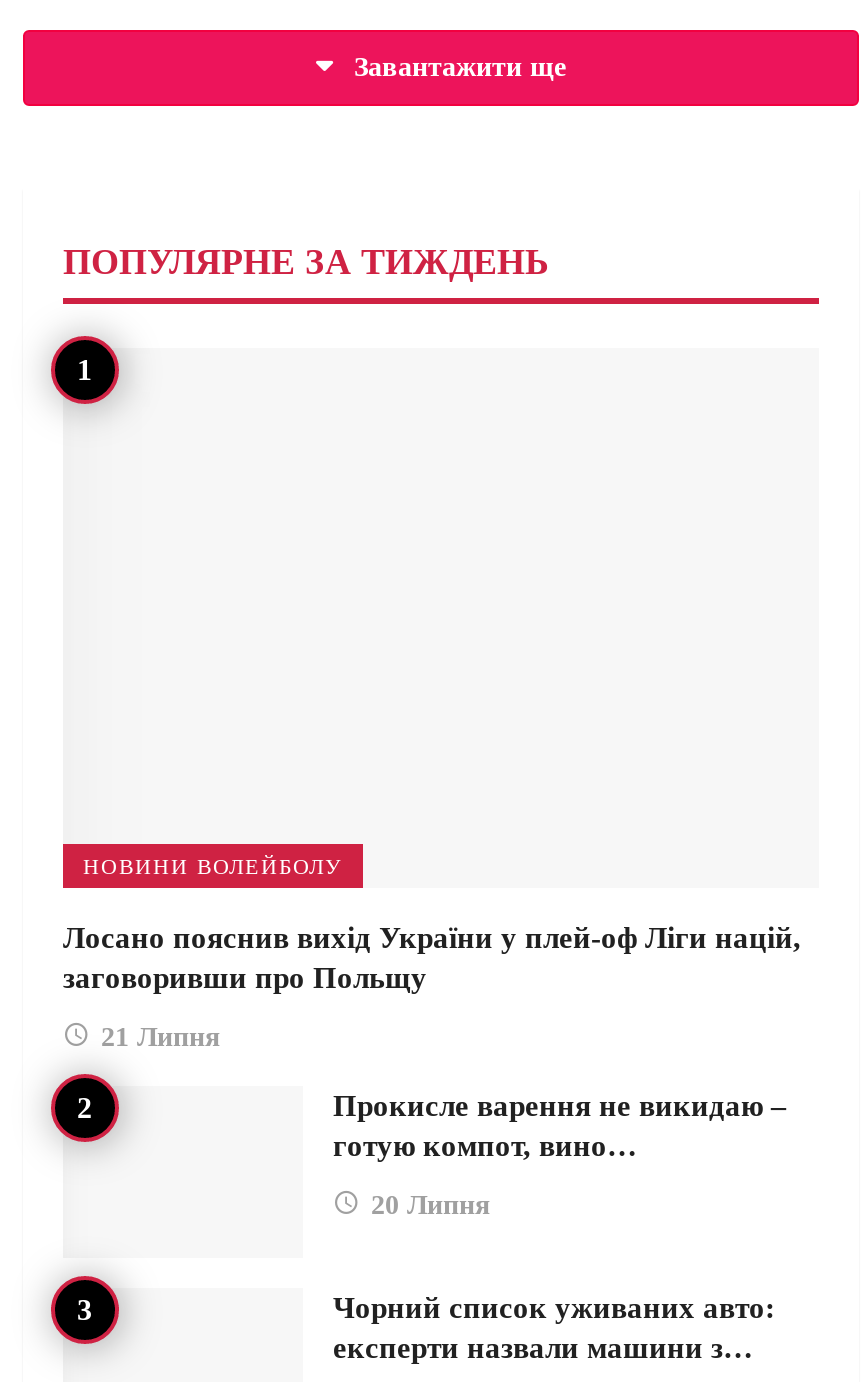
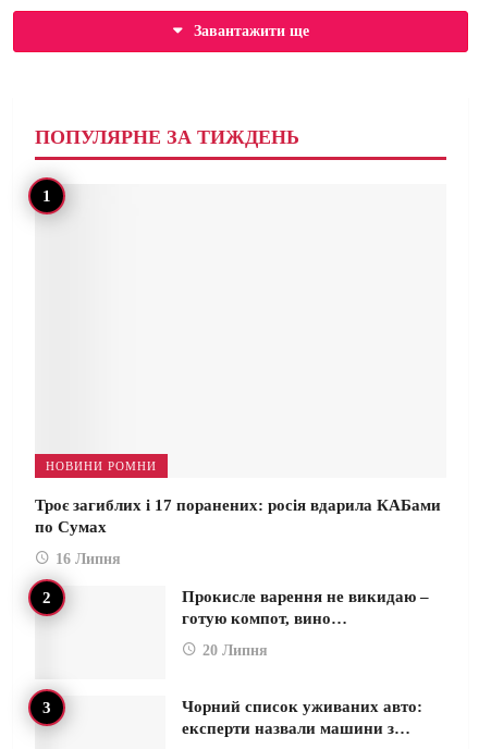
[83,854,343,878] НОВИНИ ВОЛЕЙБОЛУ -> [46,460,157,473] НОВИНИ РОМНИ
[63,922,801,994] Лосано пояснив вихід України у плей-оф Ліги націй, | заговоривши про Польщу -> [35,497,441,536] Троє загиблих і 17 поранених: росія вдарила КАБами | по Сумах
[101,1022,221,1052] 21 Липня -> [56,551,121,567] 16 Липня

